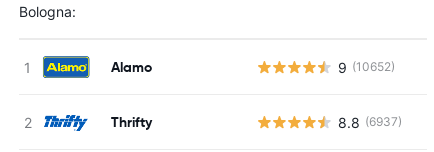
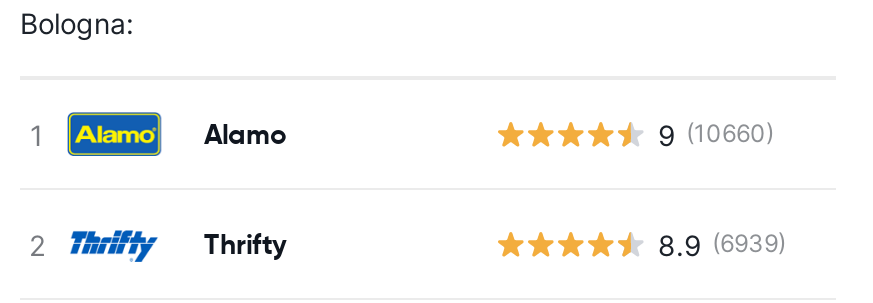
[338,58,395,75] 9 (10652) -> [658,117,774,151] 9 (10660)
[338,113,402,130] 8.8 (6937) -> [658,227,786,261] 8.9 (6939)

